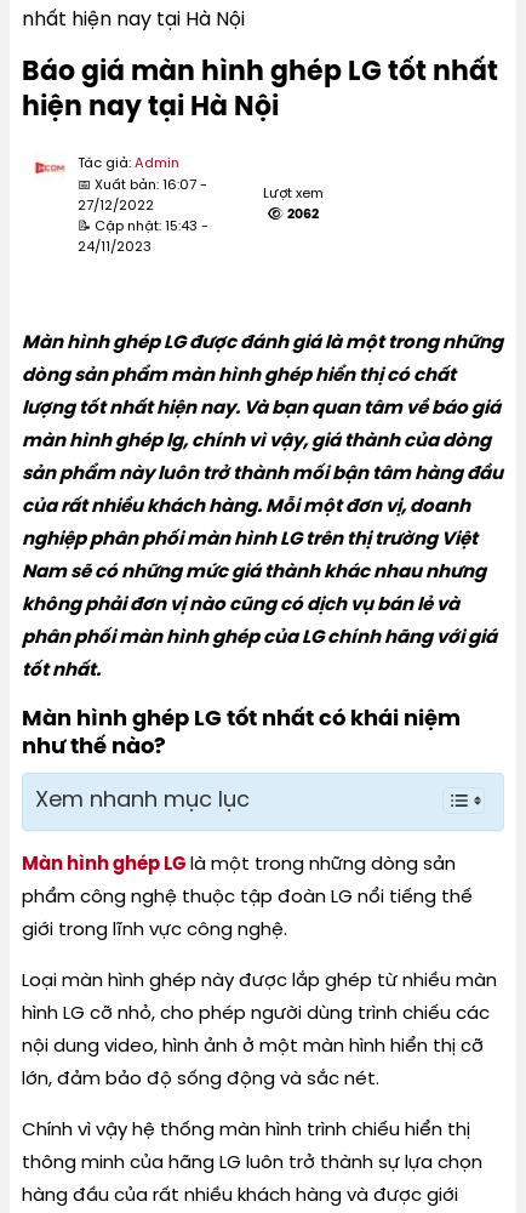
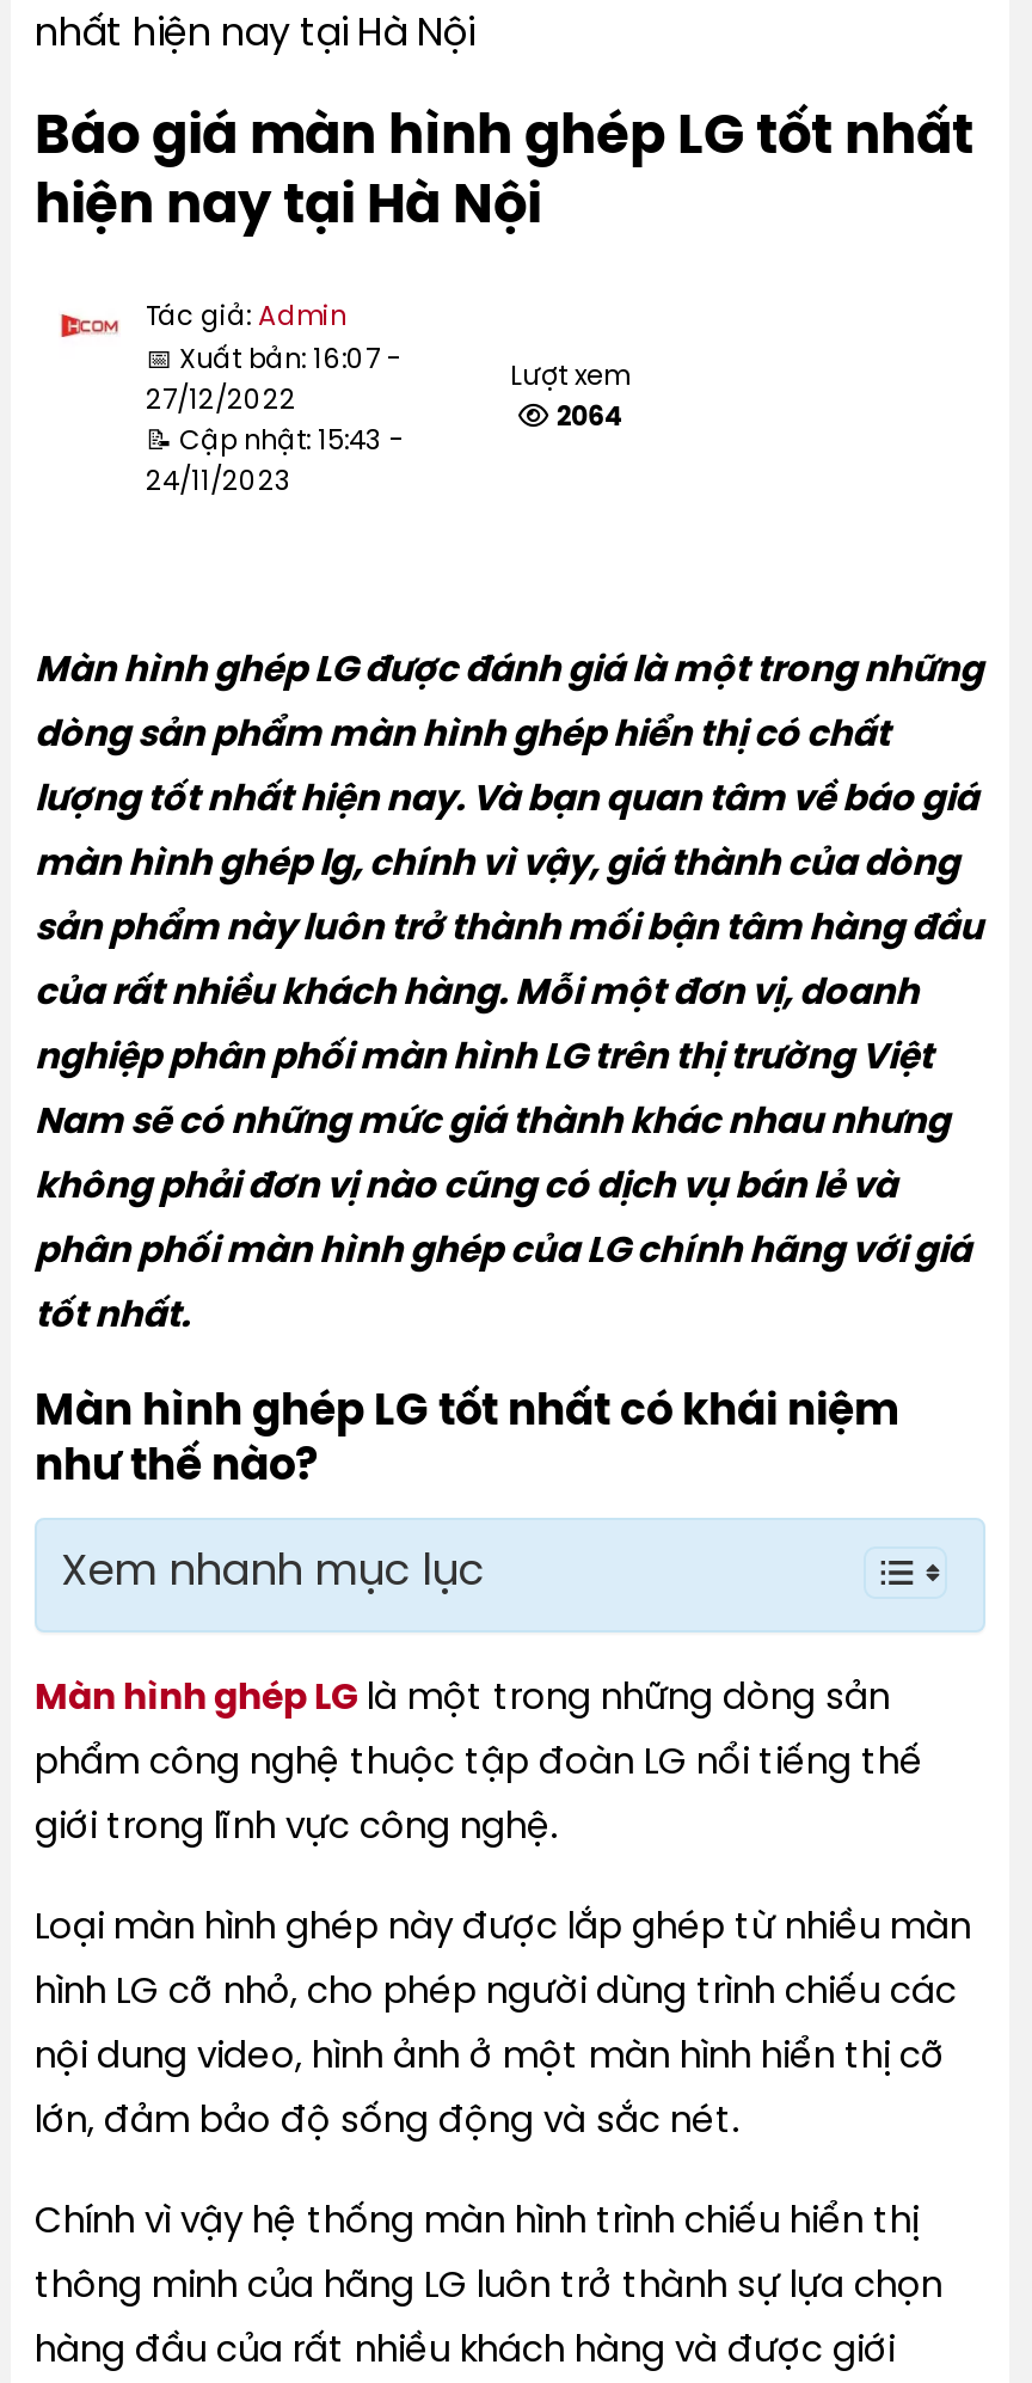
[287,208,319,222] 2062 -> [557,404,621,433] 2064

